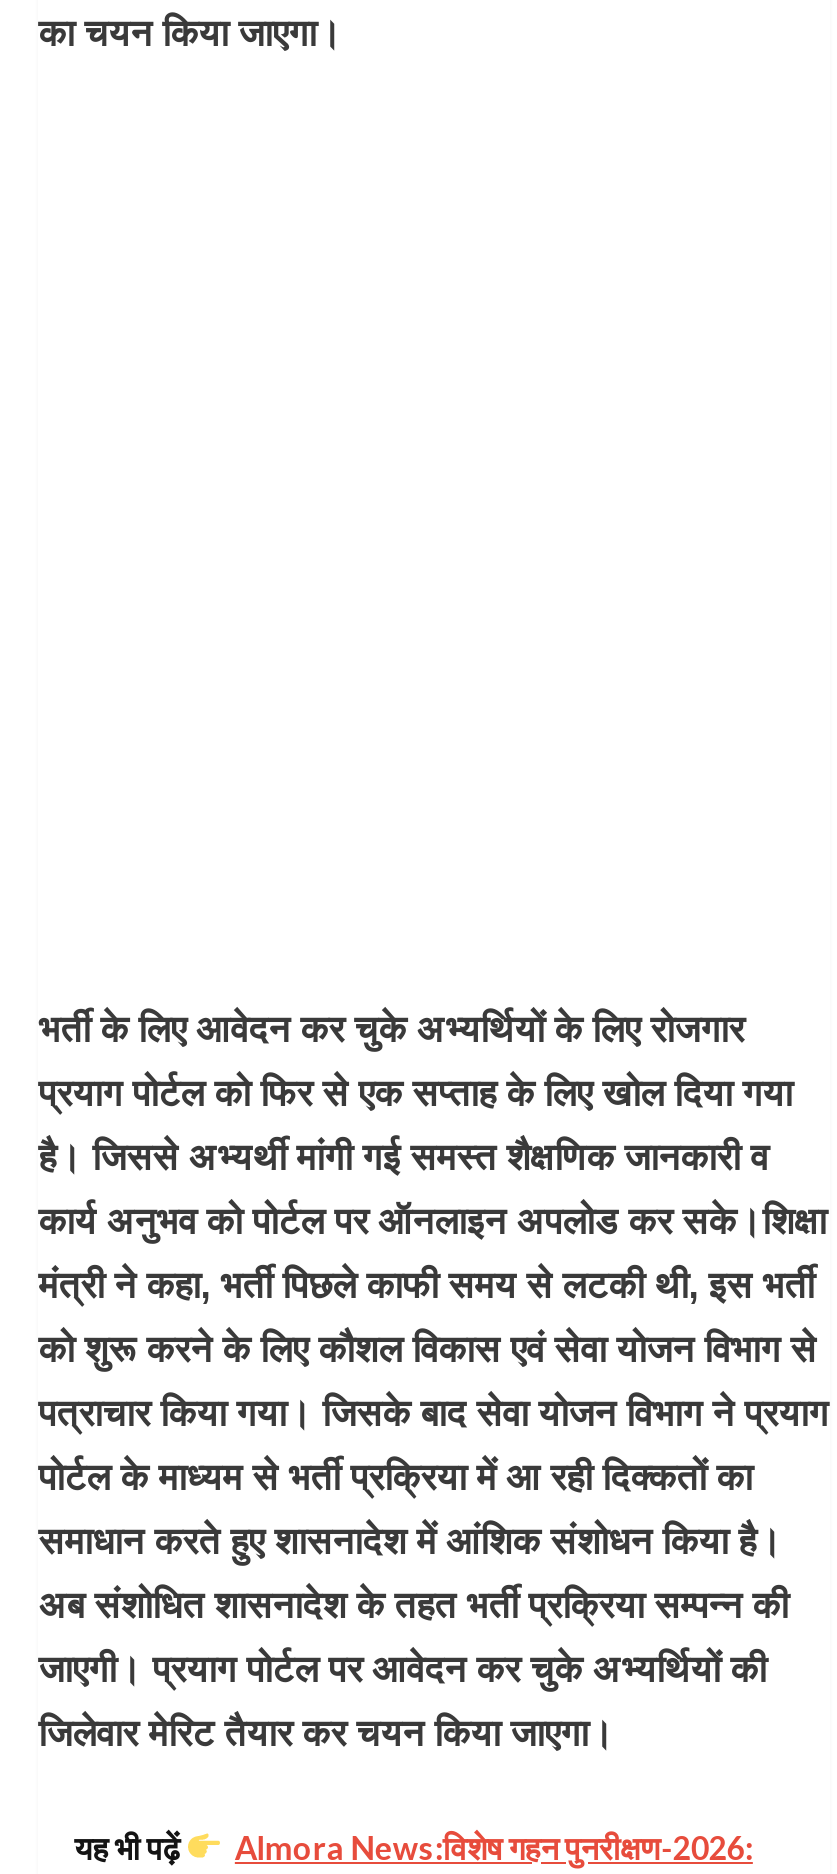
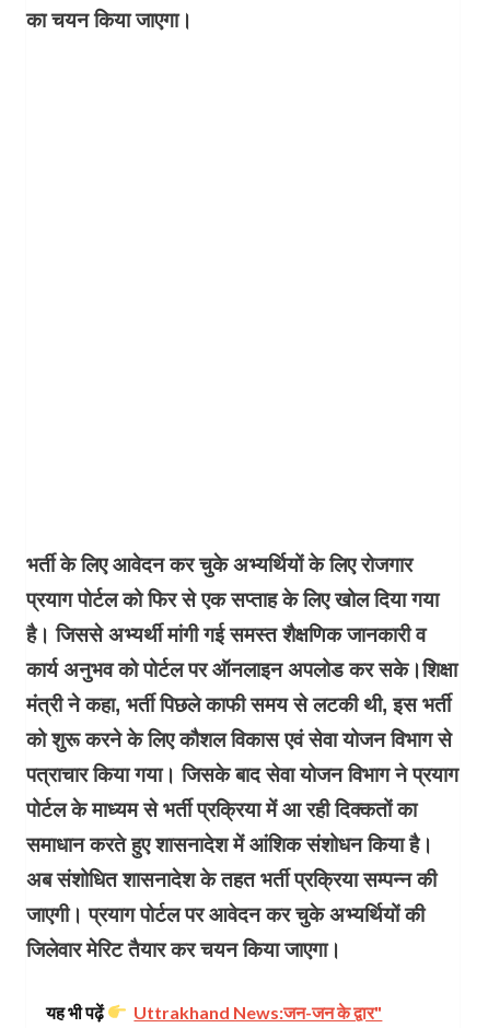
[235,1828,753,1866] Almora News:विशेष गहन पुनरीक्षण-2026: -> [134,1002,382,1022] Uttrakhand News:जन-जन के द्वार"

